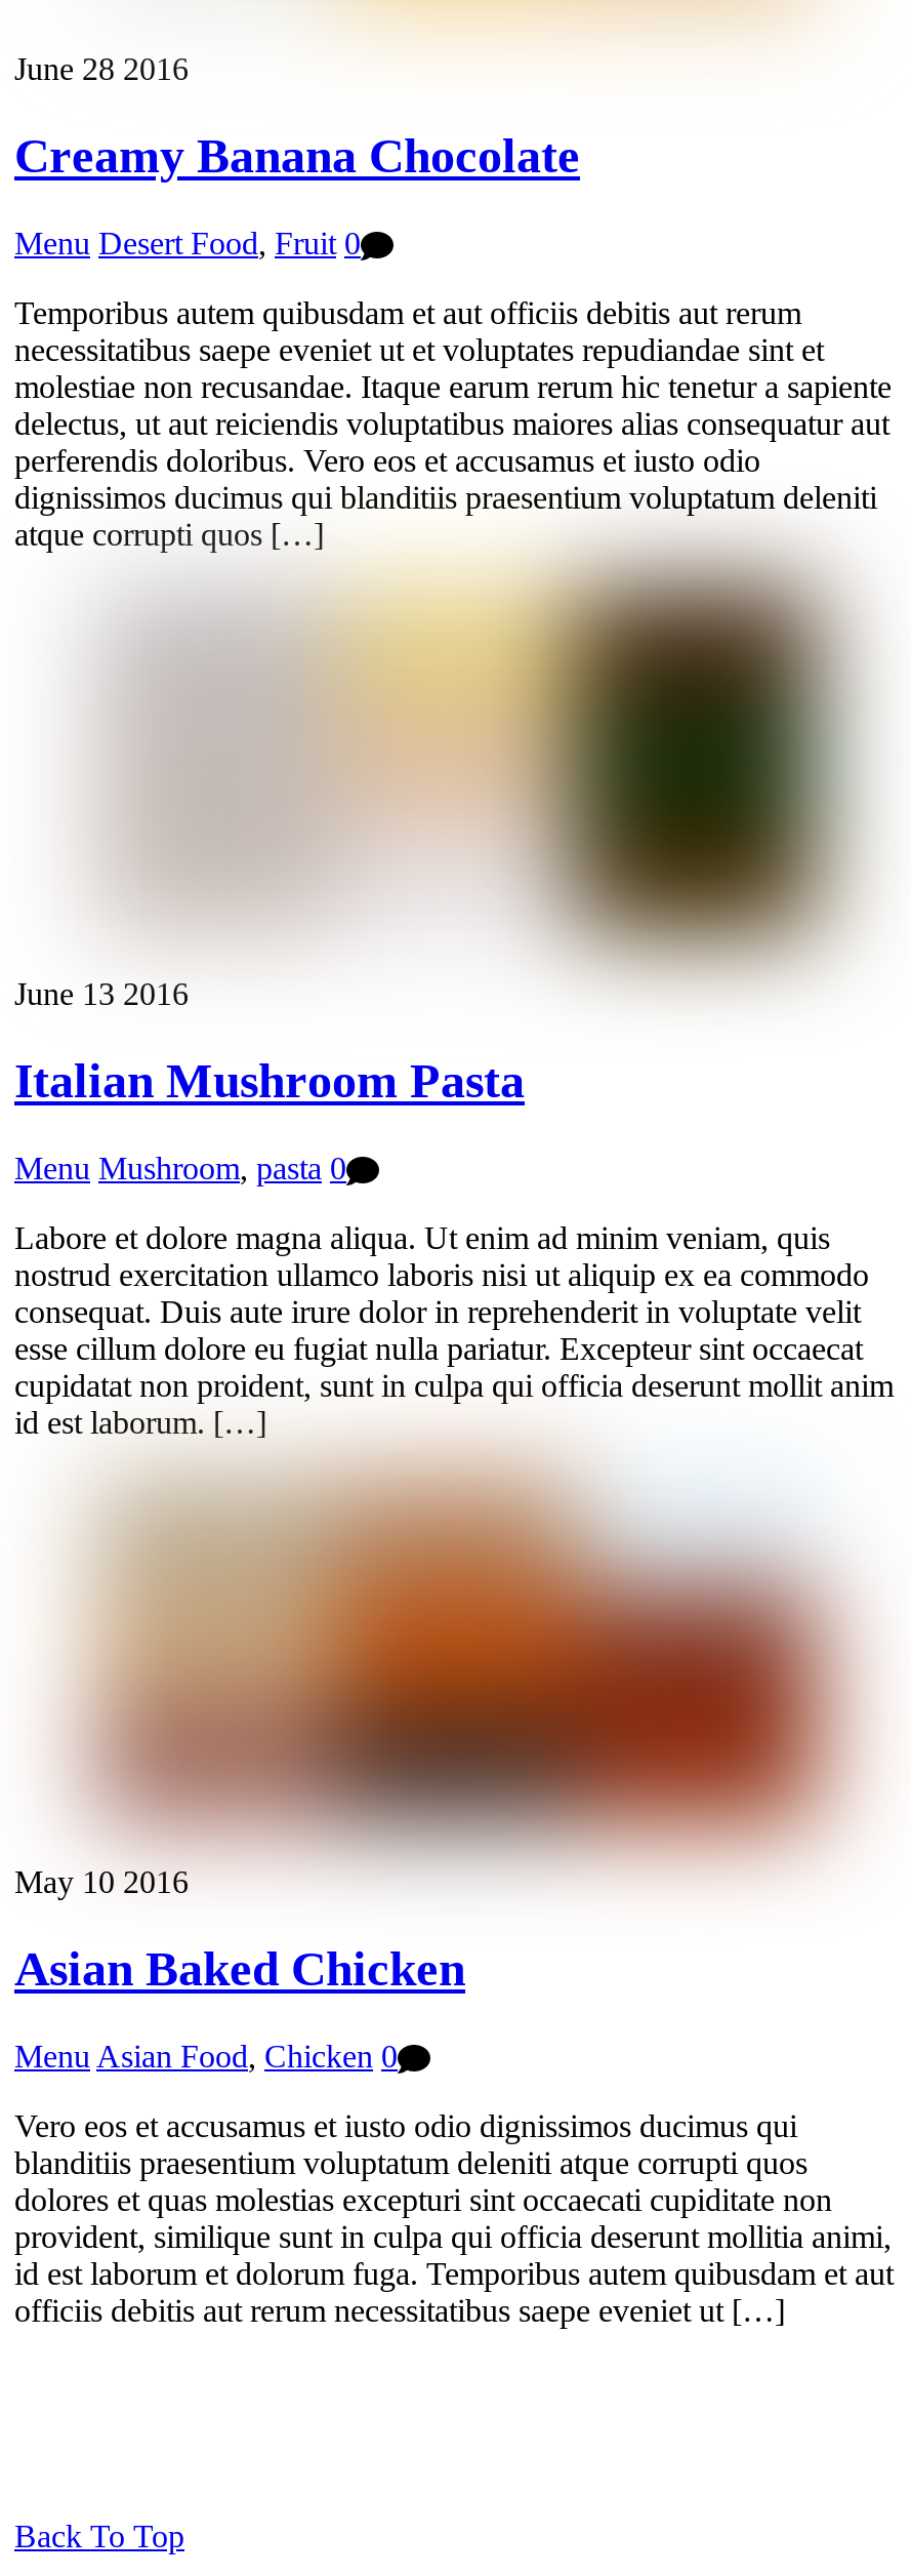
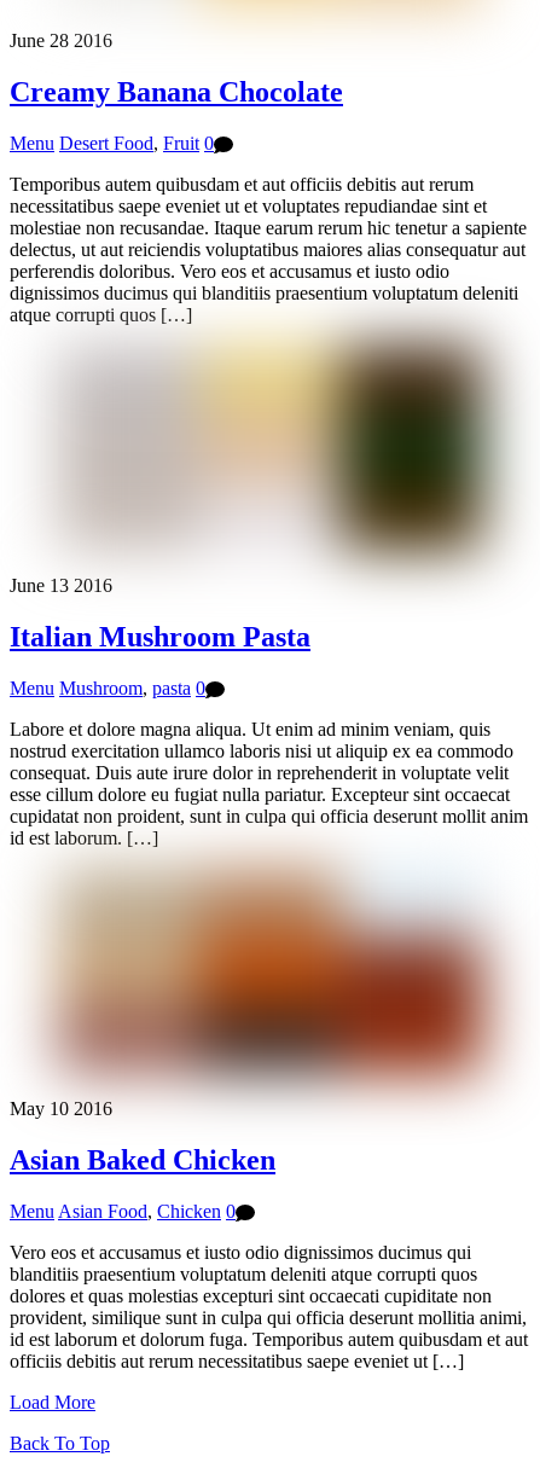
none -> [10,1392,95,1413] Load More

